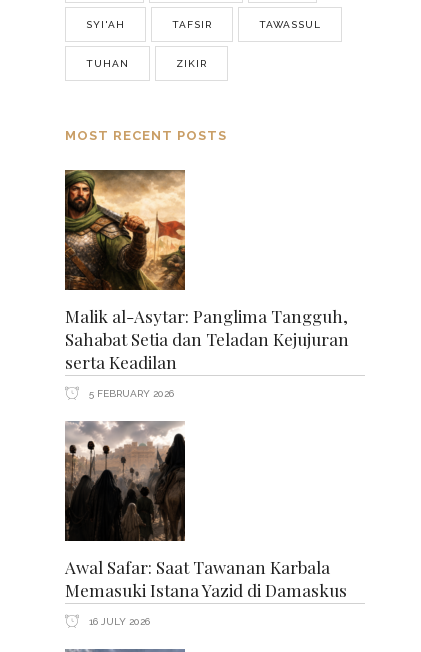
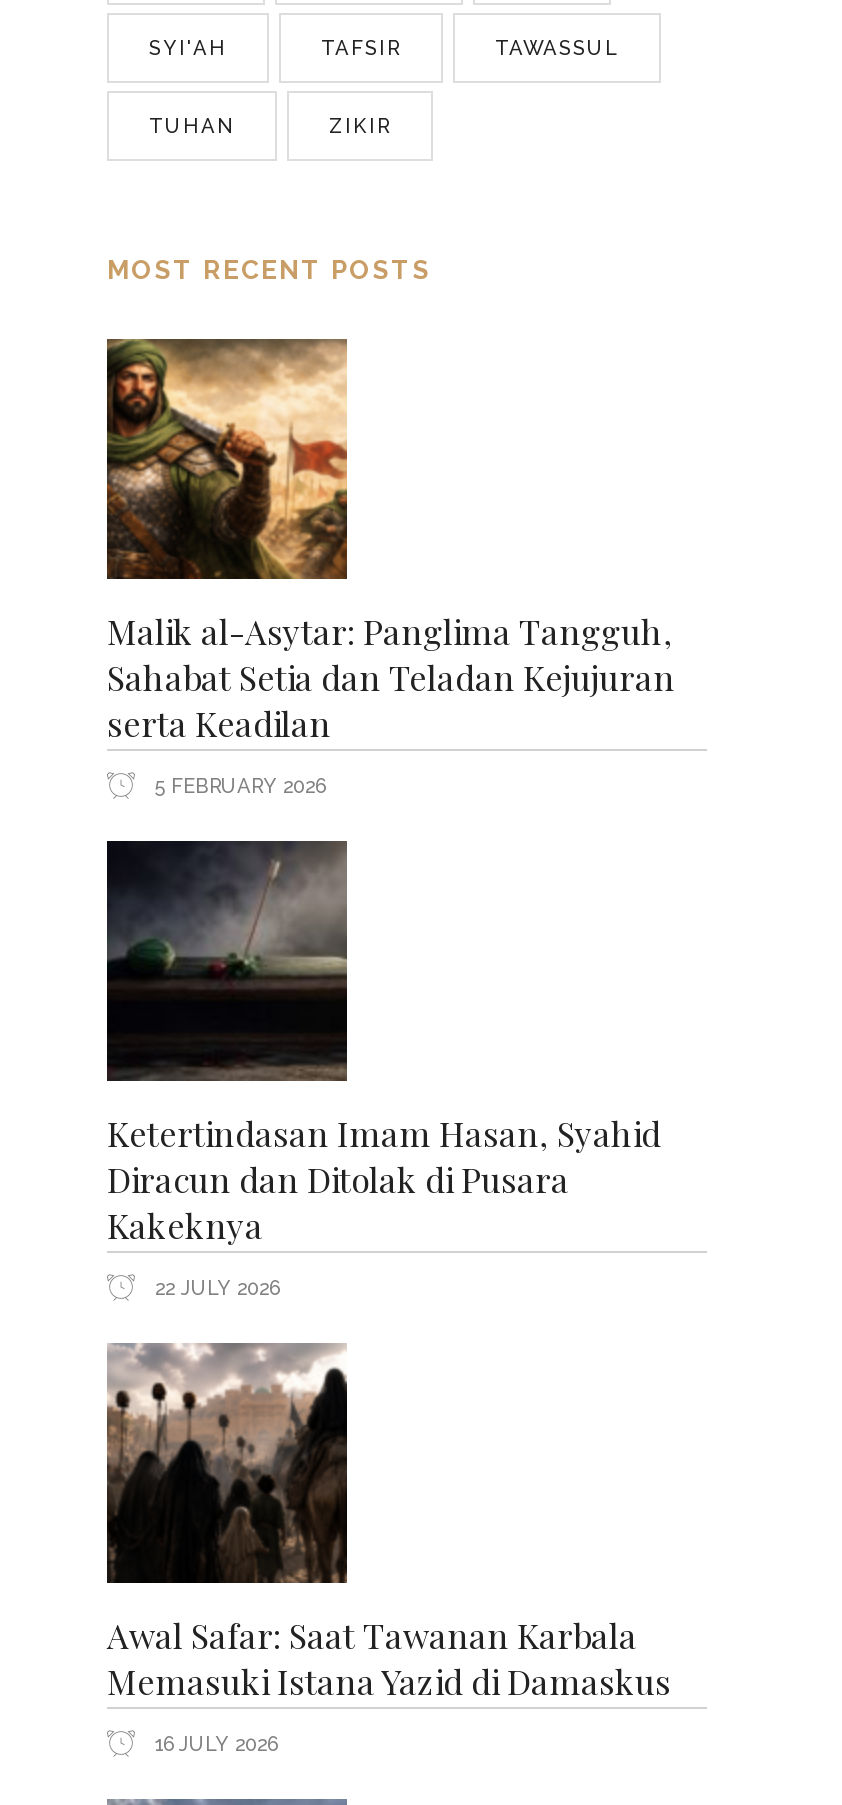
none -> [107,839,661,1299] [image] | Ketertindasan Imam Hasan, Syahid | Diracun dan Ditolak di Pusara | Kakeknya | 22 JULY 2026

